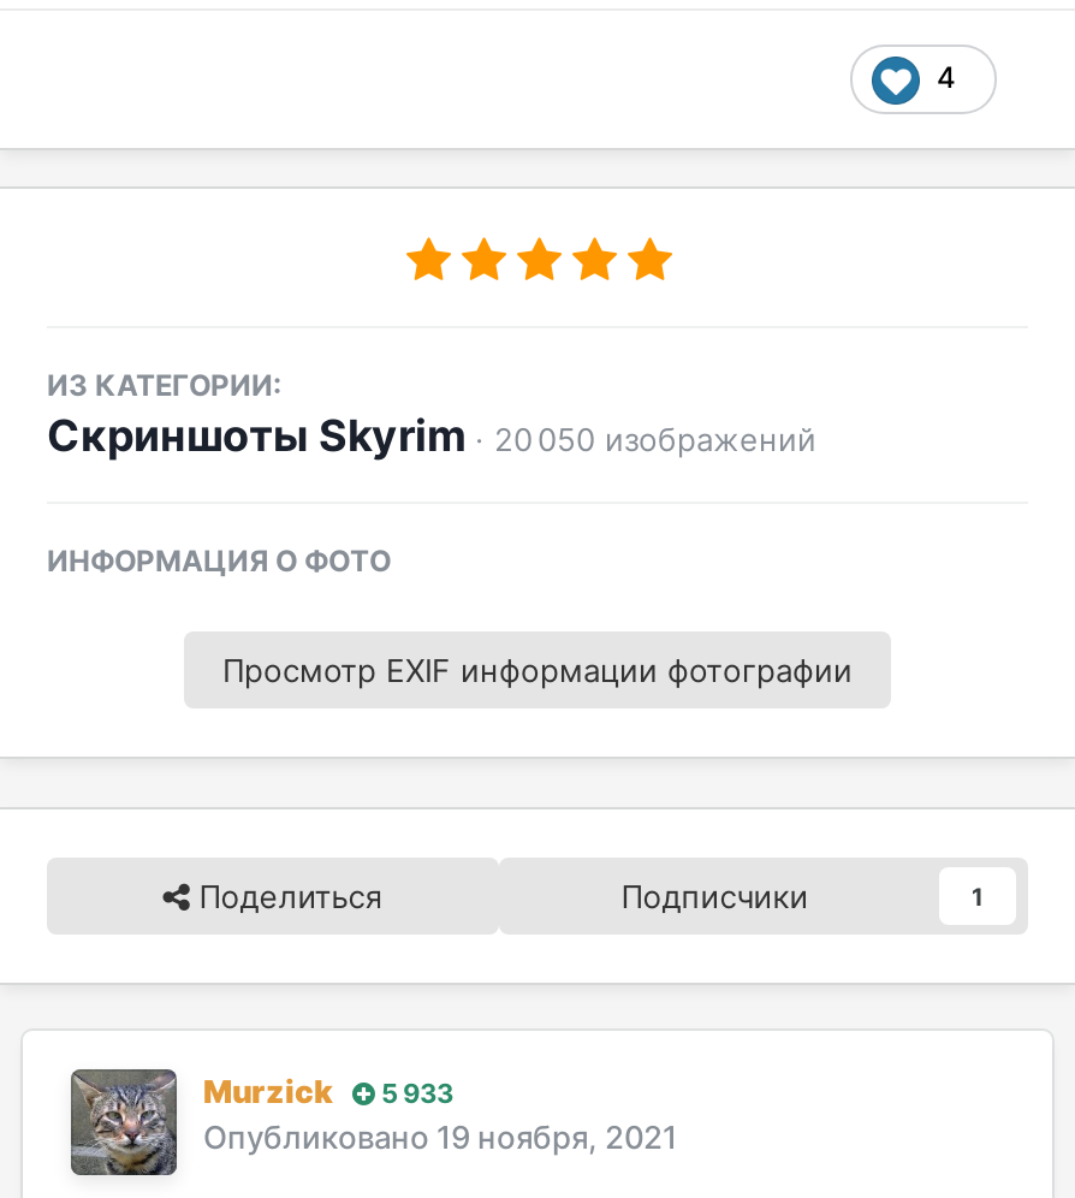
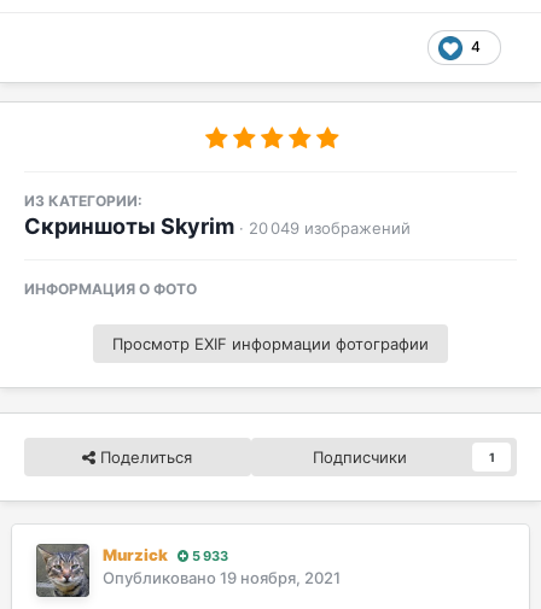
[47,411,816,461] Скриншоты Skyrim · 20 050 изображений -> [24,214,411,239] Скриншоты Skyrim · 20 049 изображений

